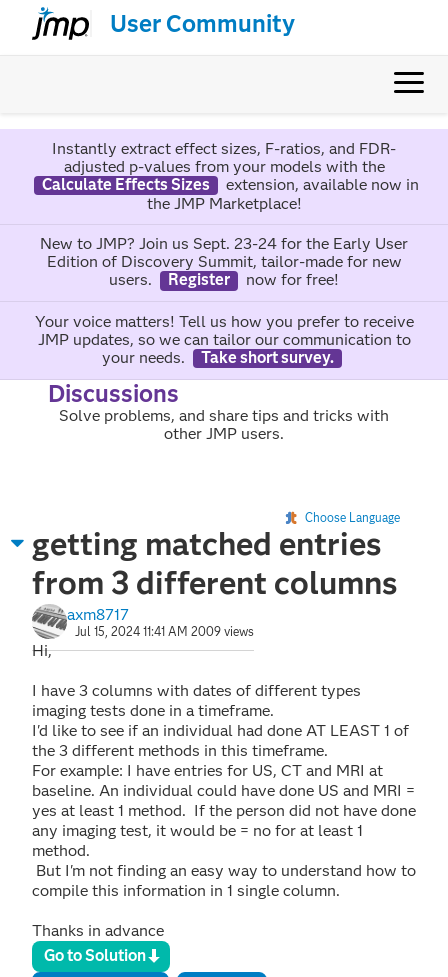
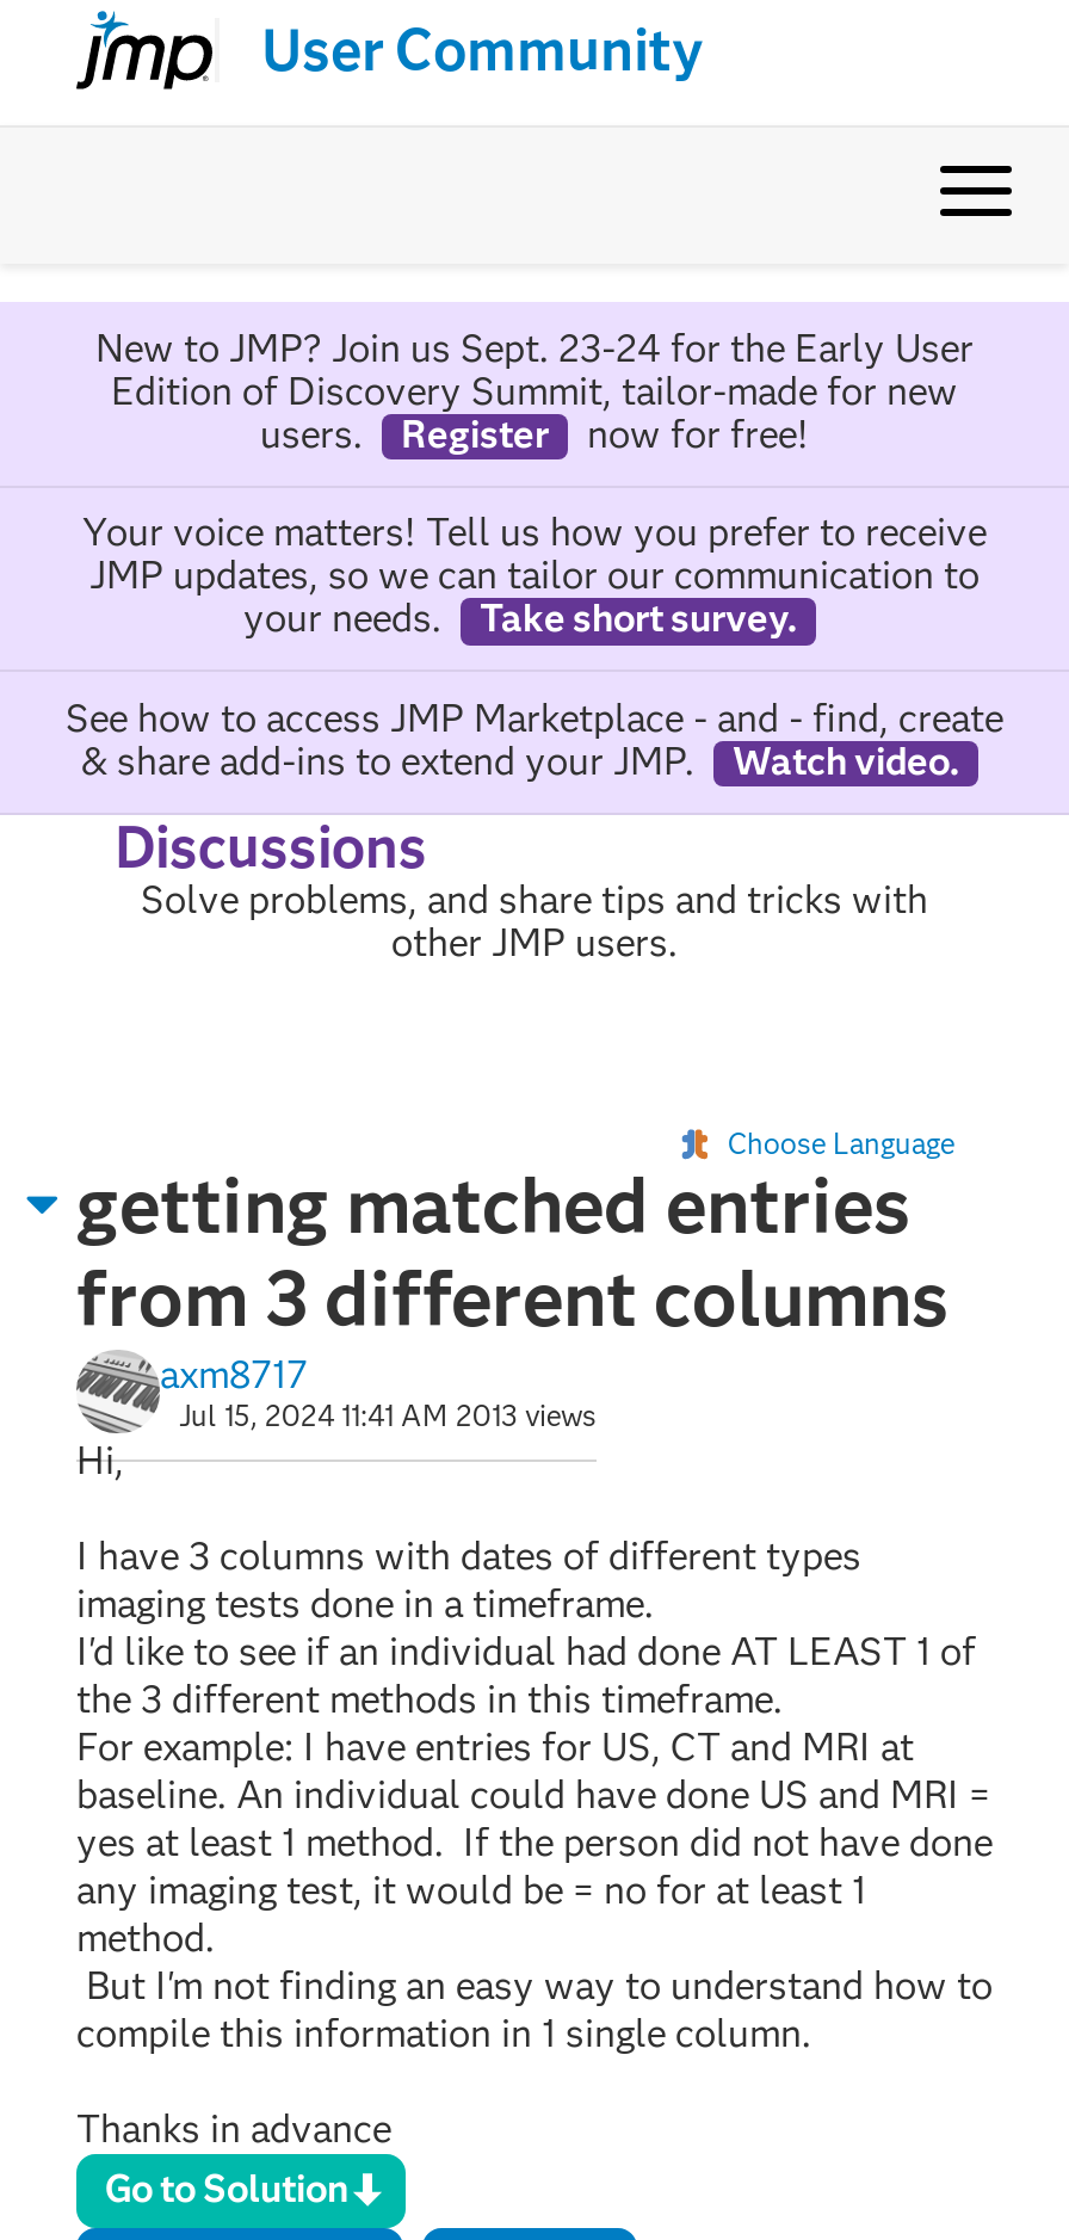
[41,139,418,213] Instantly extract effect sizes, F-ratios, and FDR- | adjusted p-values from your models with the | Calculate Effects Sizes | extension, available now in | the JMP Marketplace! -> none
moved [34,234,413,367] -> [82,325,987,641]: New to JMP? Join us Sept. 23-24 for the Early User | Edition of Discovery Summit, tailor-made for new | users. | ... | your needs. | Take short survey.
none -> [66,695,1003,783] See how to access JMP Marketplace - and - find, create | & share add-ins to extend your JMP. | Watch video.
[75,624,254,639] Jul 15, 2024 11:41 AM 2009 views -> [179,1397,597,1433] Jul 15, 2024 11:41 AM 2013 views

